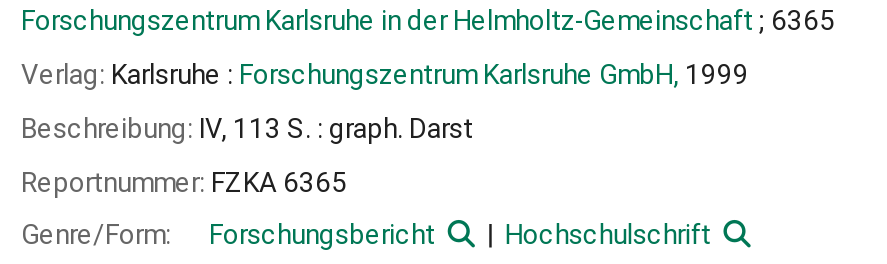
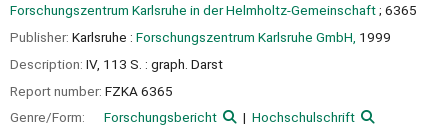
[21,58,749,90] Verlag: Karlsruhe : Forschungszentrum Karlsruhe GmbH, 1999 -> [10,29,391,45] Publisher: Karlsruhe : Forschungszentrum Karlsruhe GmbH, 1999
[21,111,473,143] Beschreibung: IV, 113 S. : graph. Darst -> [10,56,223,72] Description: IV, 113 S. : graph. Darst
[21,165,347,197] Reportnummer: FZKA 6365 -> [10,82,173,98] Report number: FZKA 6365

